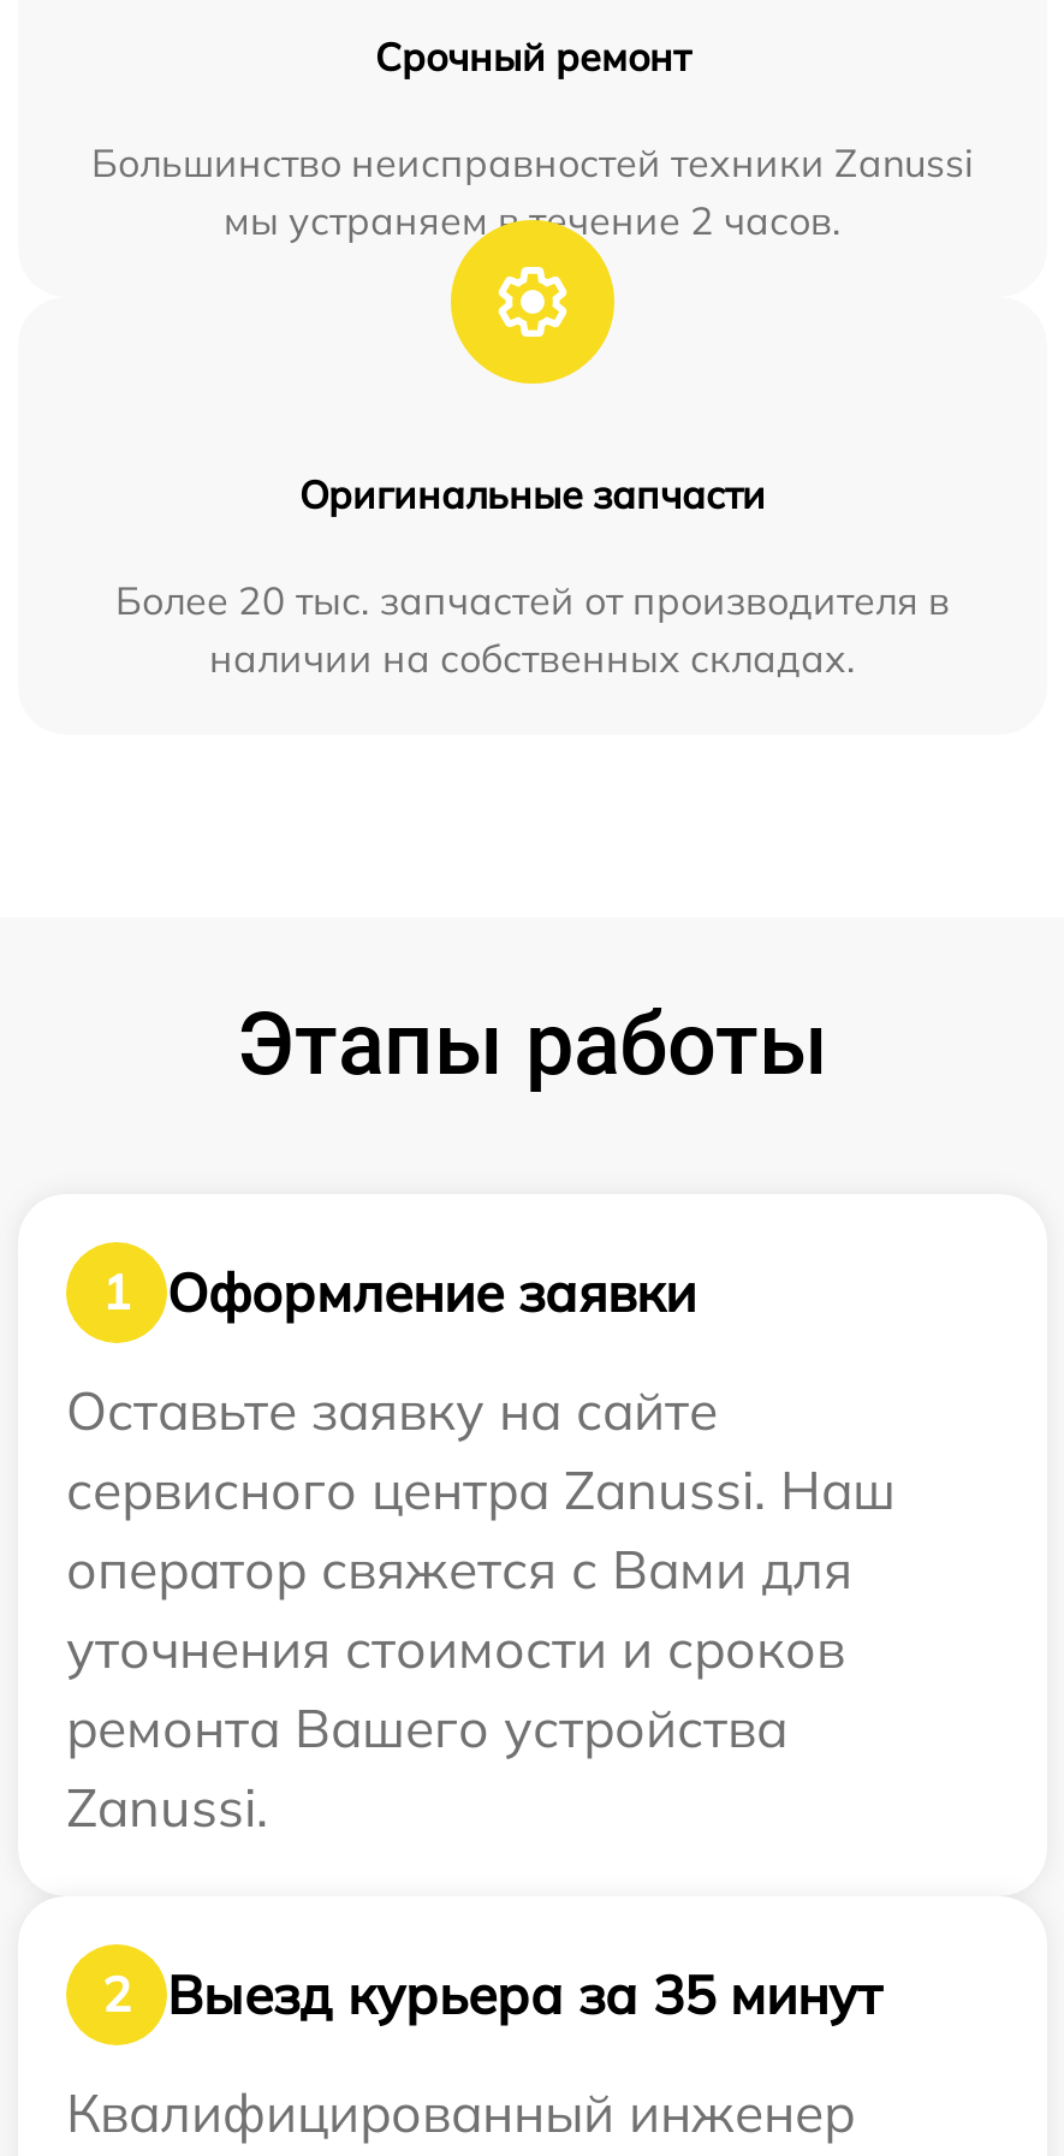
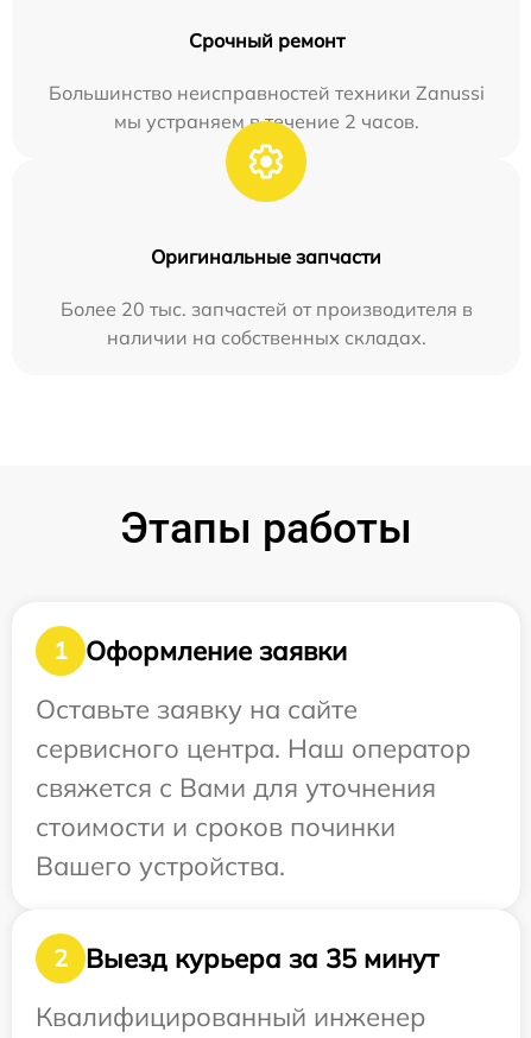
[66,1456,896,1841] сервисного центра Zanussi. Наш | оператор свяжется с Вами для | уточнения стоимости и сроков | ремонта Вашего устройства | Zanussi. -> [36,732,470,882] сервисного центра. Наш оператор | свяжется с Вами для уточнения | стоимости и сроков починки | Вашего устройства.

